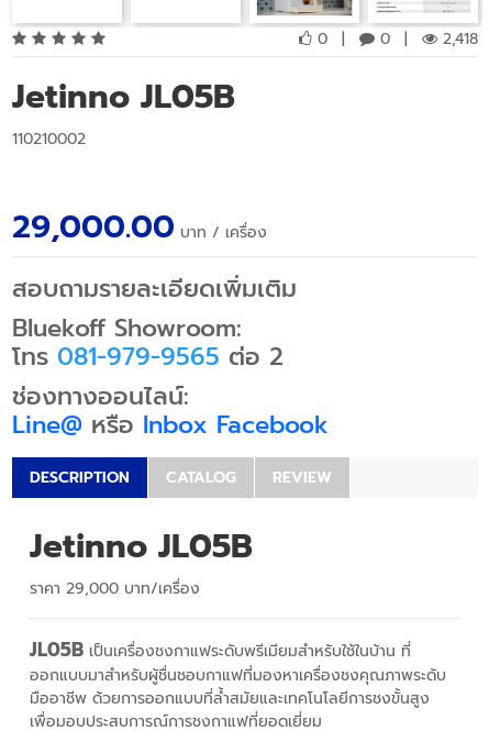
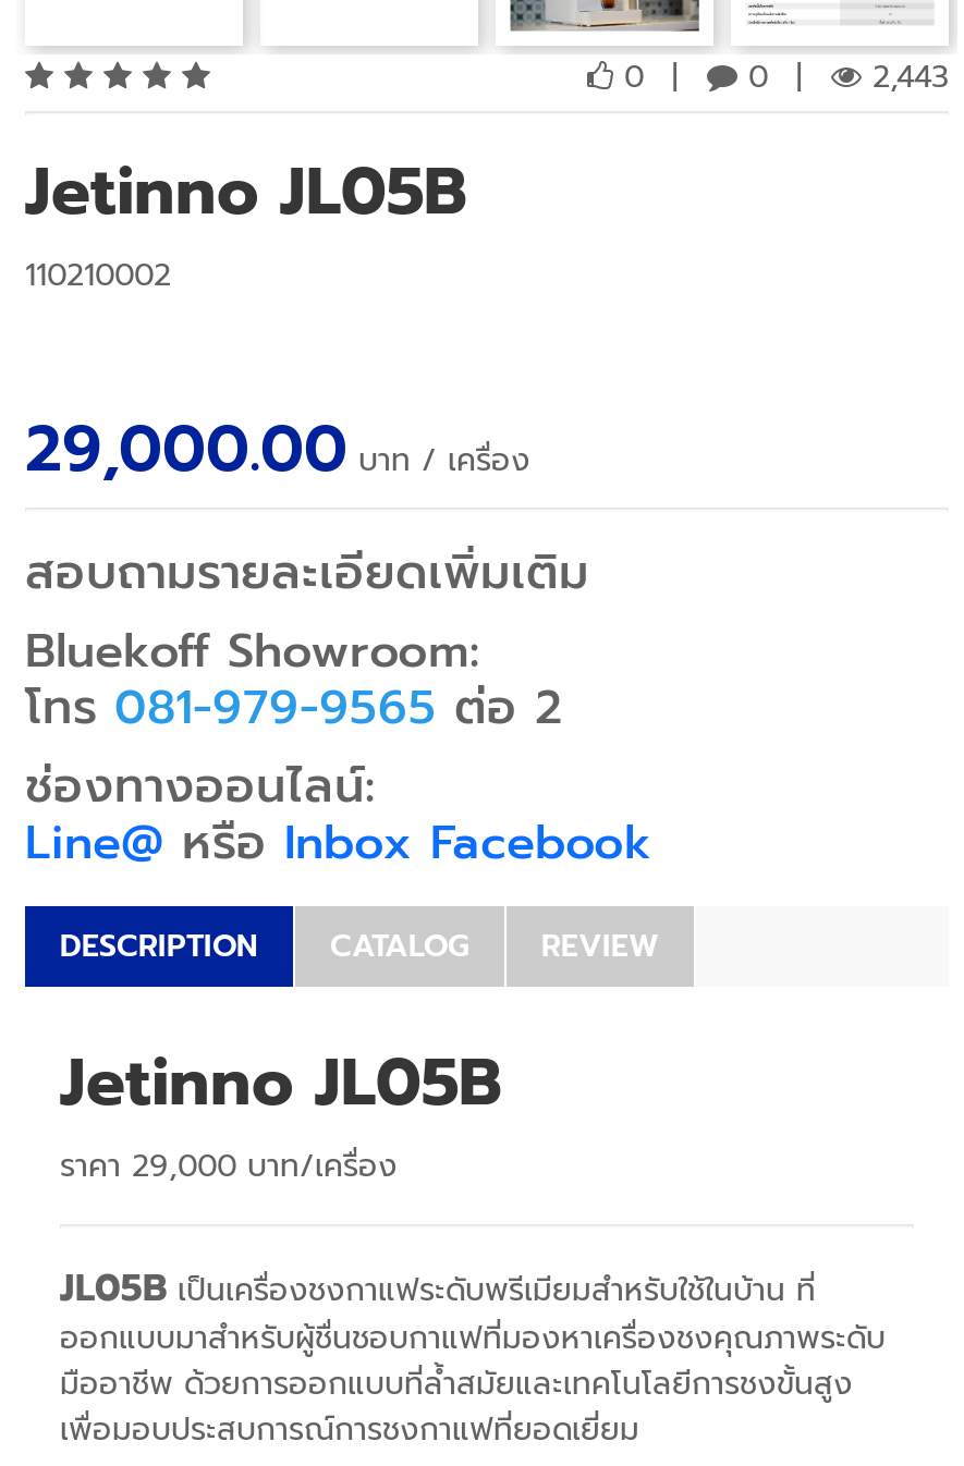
[437,28,478,51] 2,418 -> [862,55,949,101] 2,443

